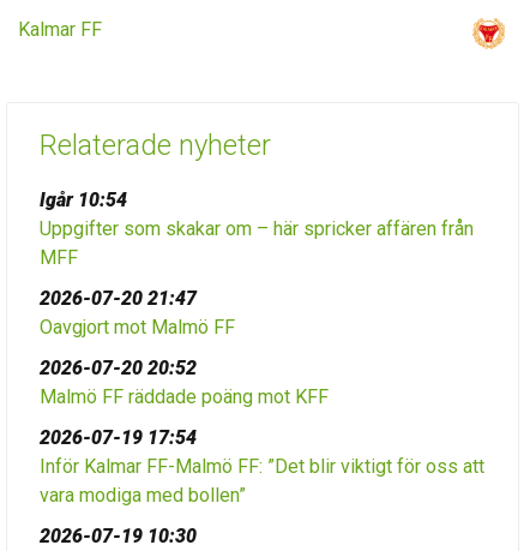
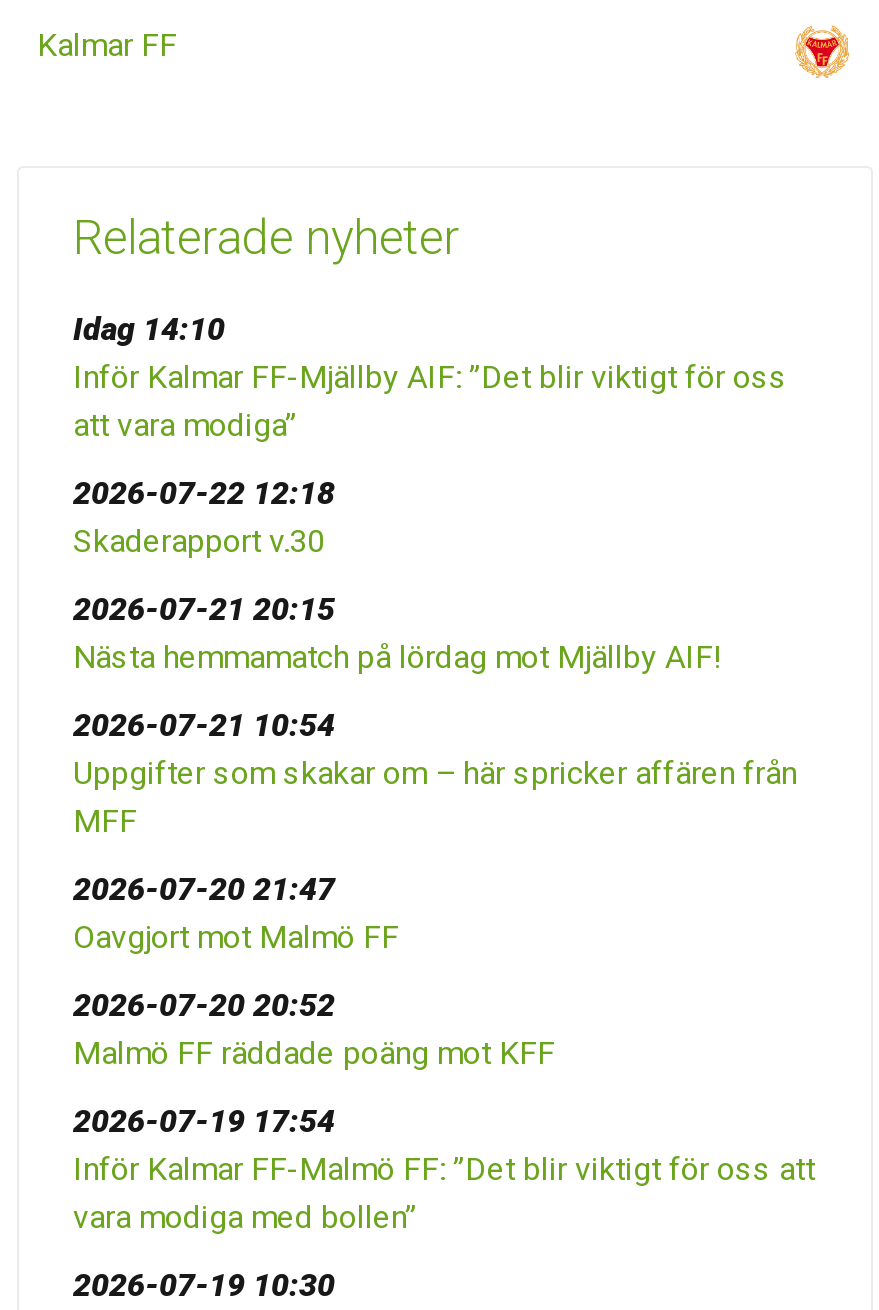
[40,188,127,211] Igår 10:54 -> [73,310,787,744] Idag 14:10 | Inför Kalmar FF-Mjällby AIF: ”Det blir viktigt för oss | att vara modiga” | 2026-07-22 12:18 | Skaderapport v.30 | 2026-07-21 20:15 | Nästa hemmamatch på lördag mot Mjällby AIF! | 2026-07-21 10:54

